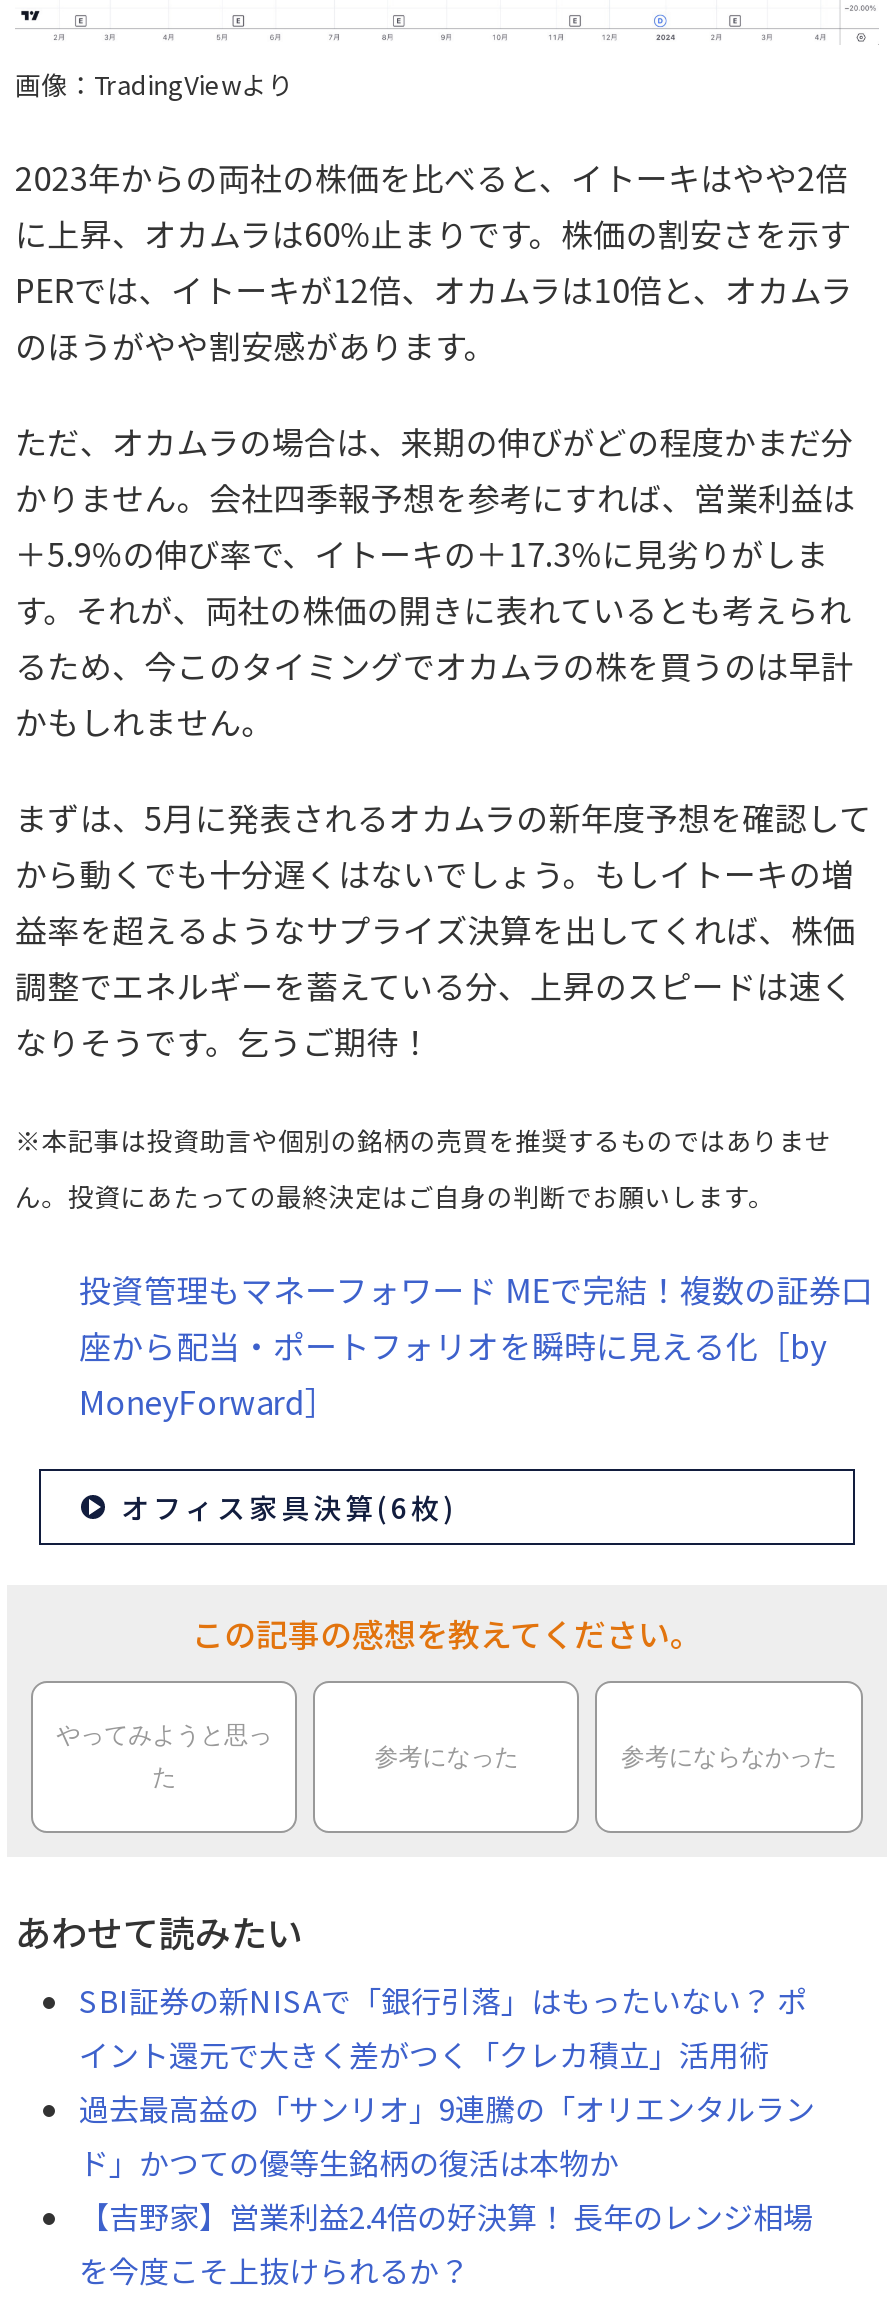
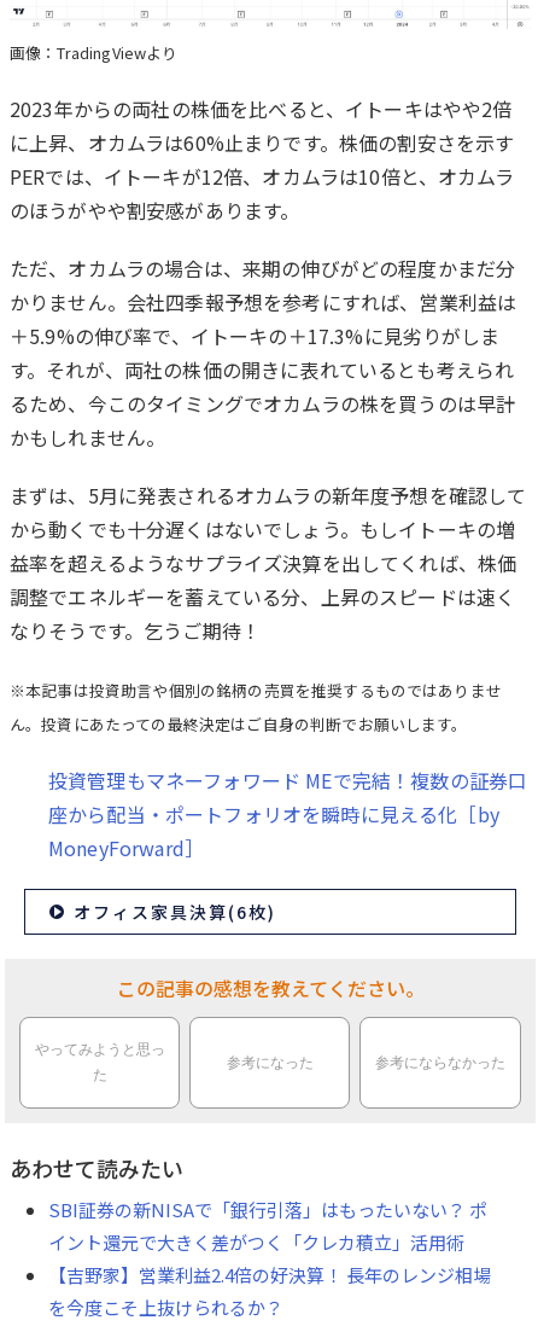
[79,2088,815,2184] 過去最高益の「サンリオ」9連騰の「オリエンタルラン | ド」かつての優等生銘柄の復活は本物か -> none

